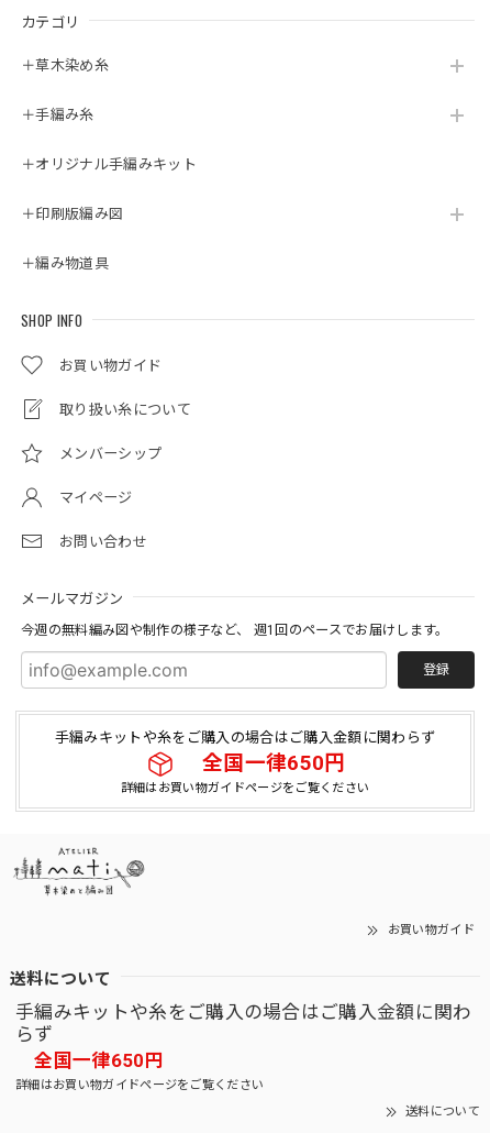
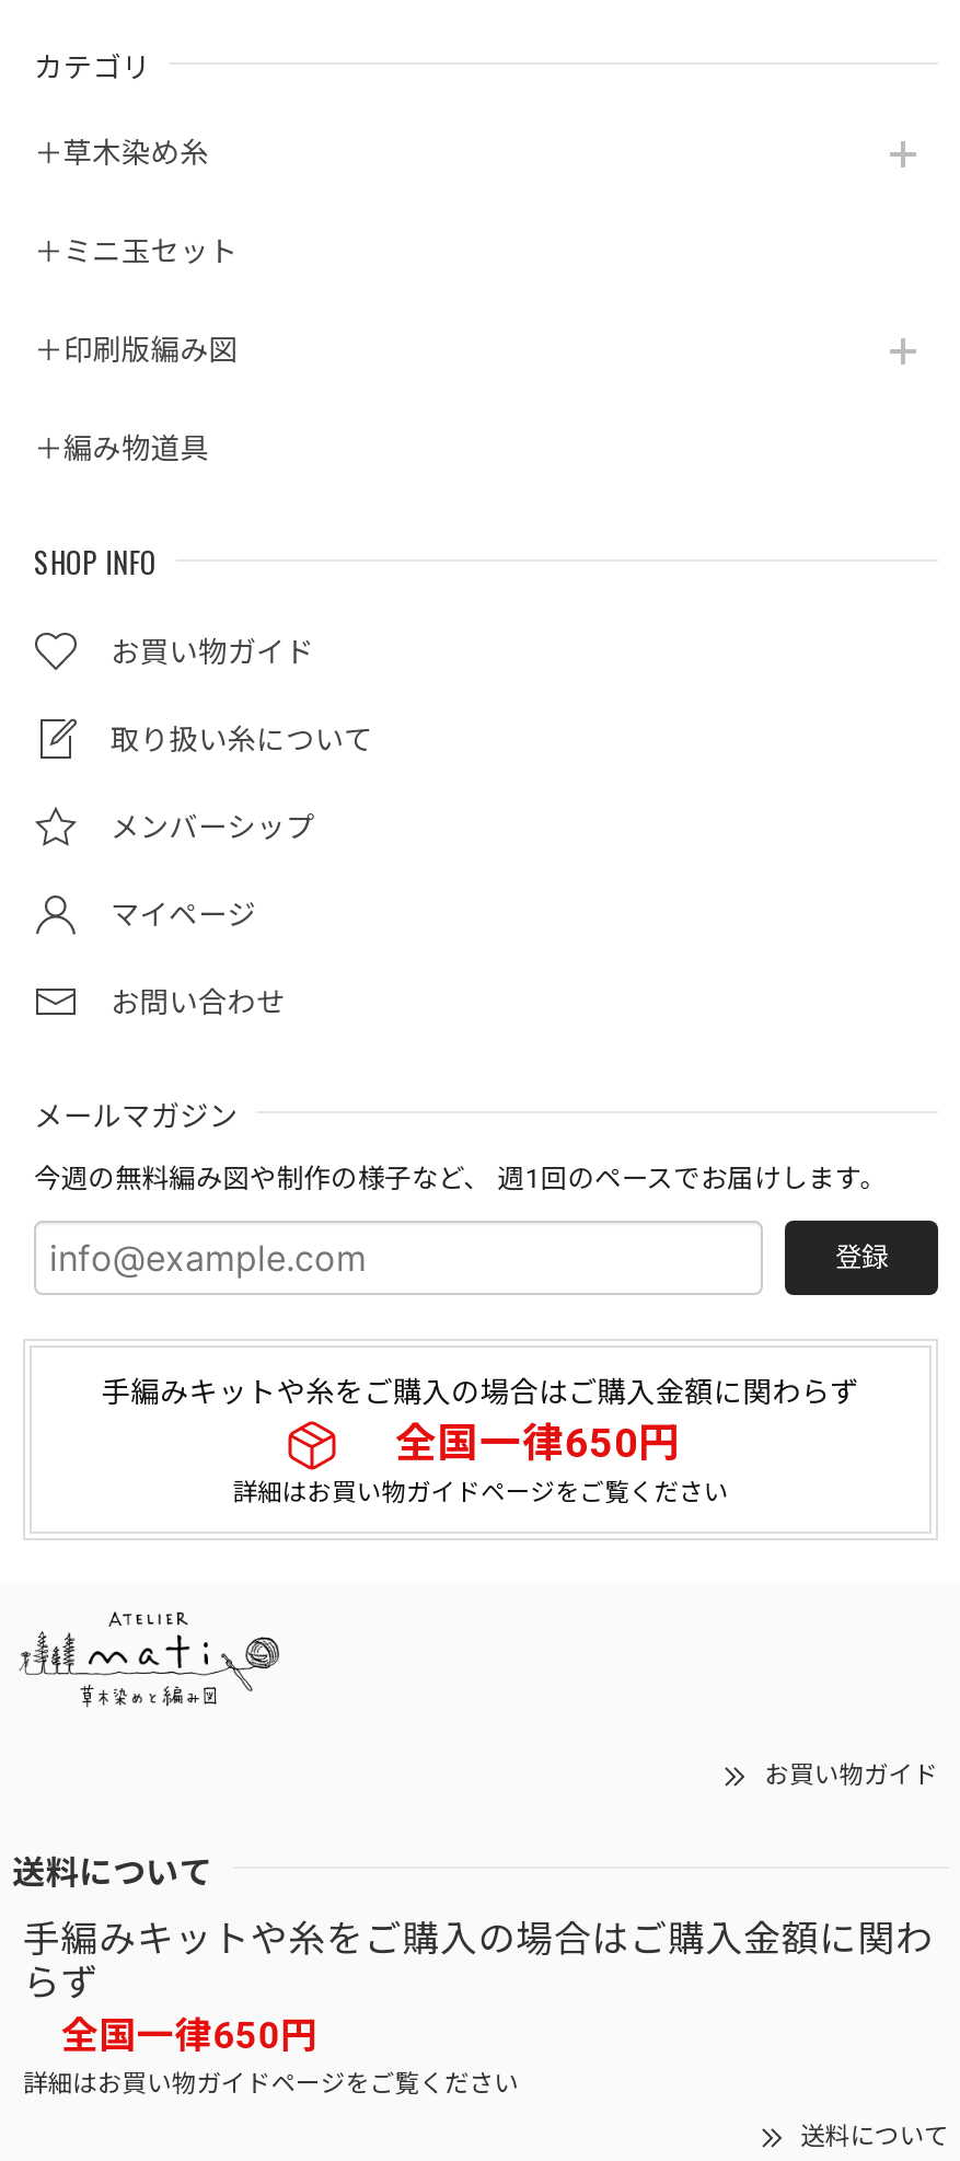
[21,107,196,173] ＋手編み糸 | ＋オリジナル手編みキット -> [34,235,238,268] ＋ミニ玉セット

